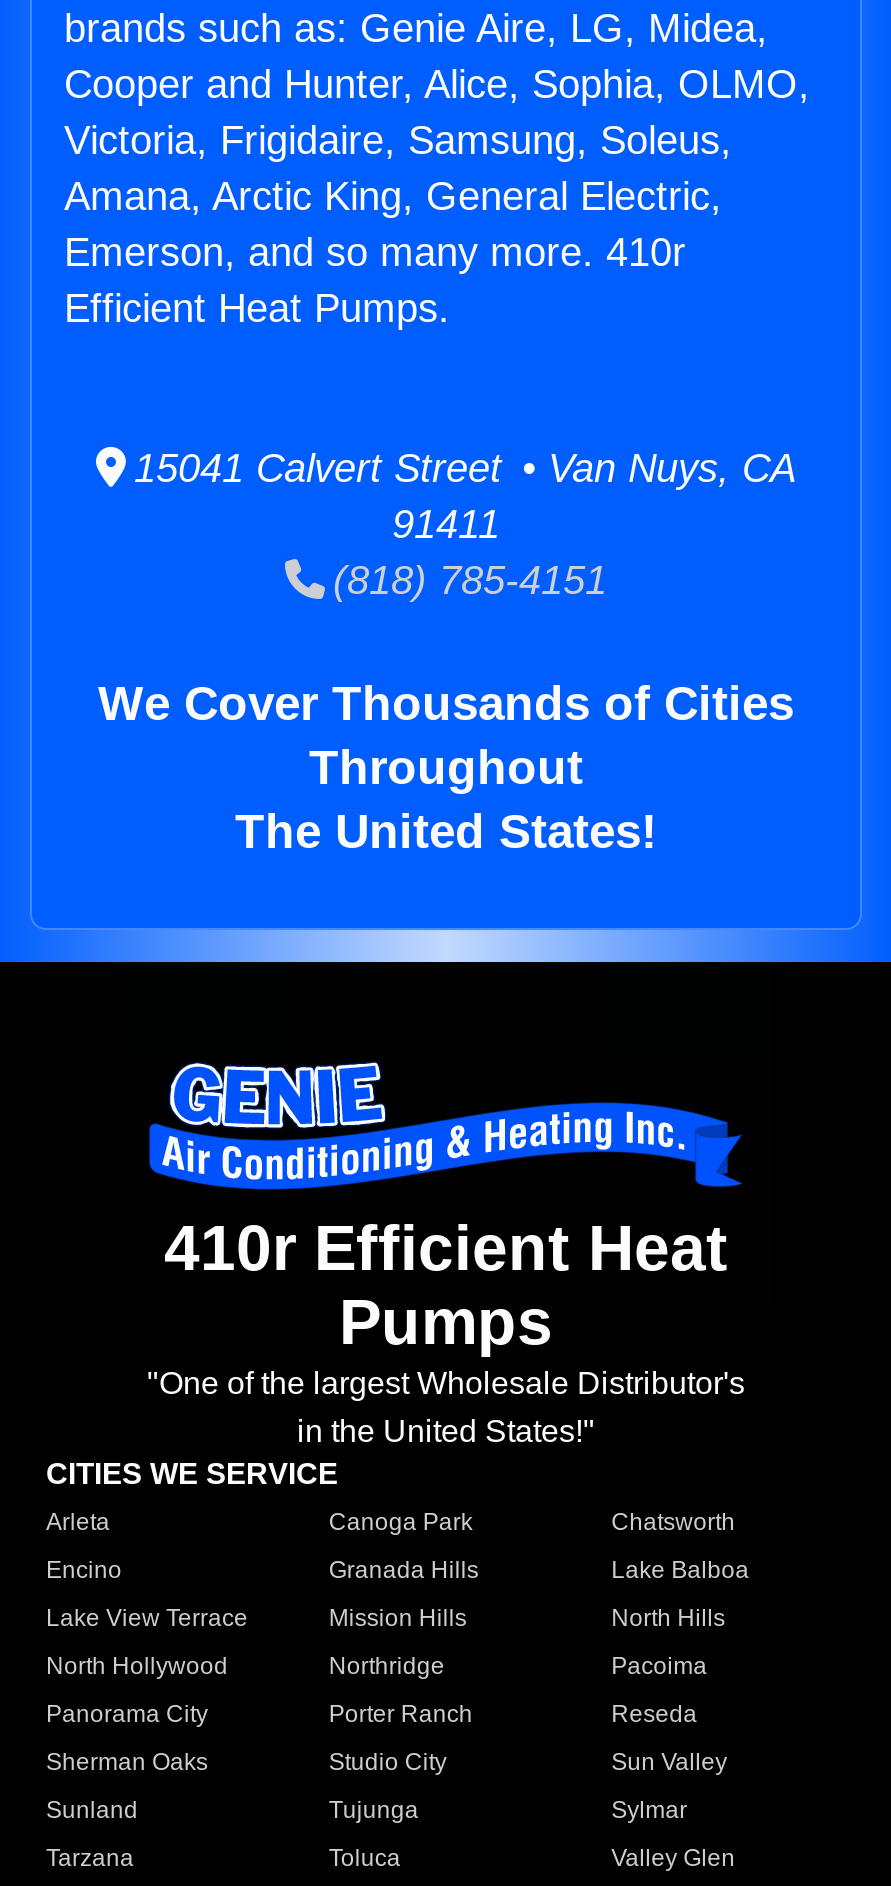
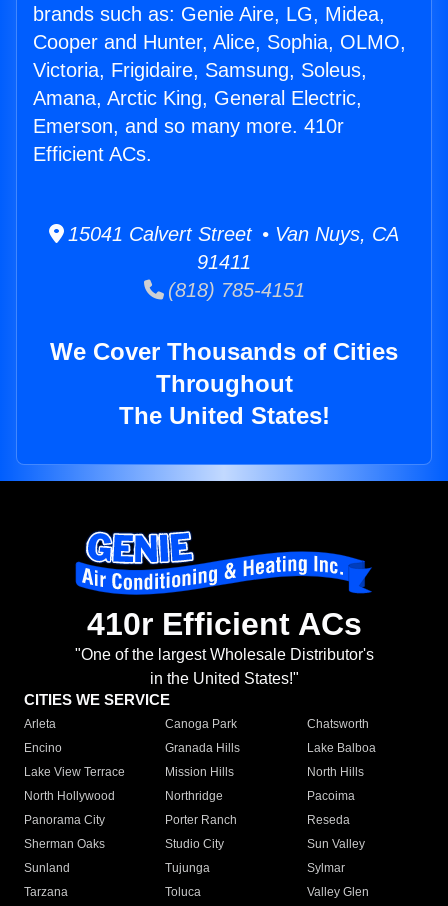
[64,286,450,330] Efficient Heat Pumps. -> [33,143,152,165] Efficient ACs.
[164,1213,728,1359] 410r Efficient Heat | Pumps -> [86,606,361,642] 410r Efficient ACs

